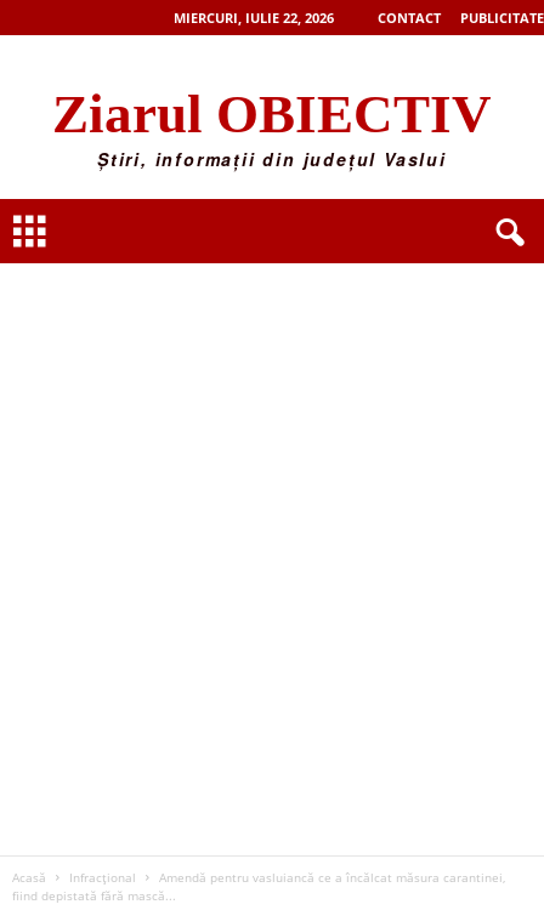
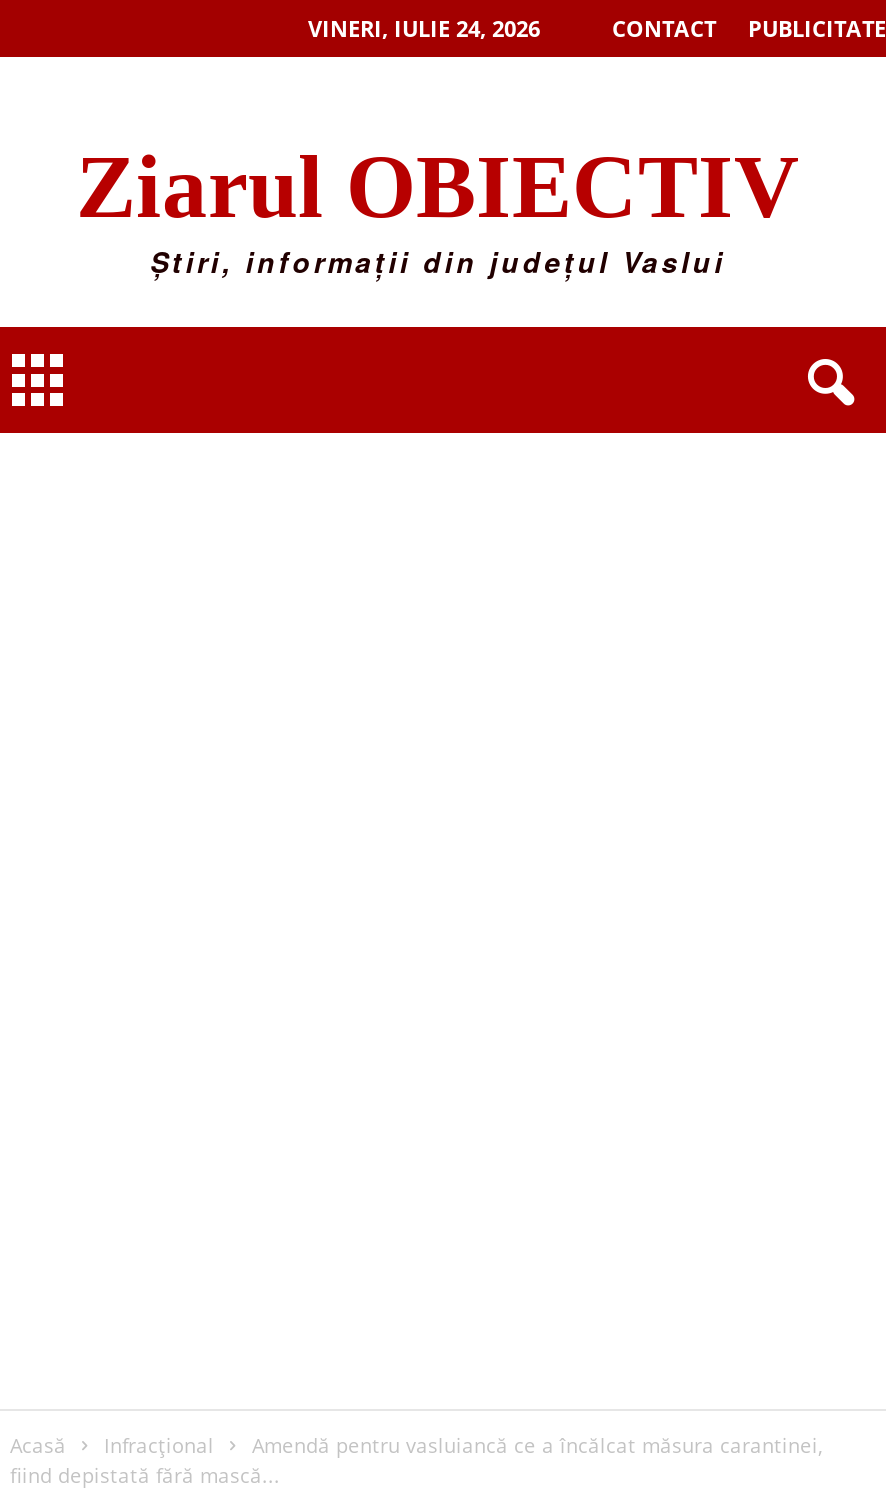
[174,8,334,27] MIERCURI, IULIE 22, 2026 -> [308,13,540,43] VINERI, IULIE 24, 2026

